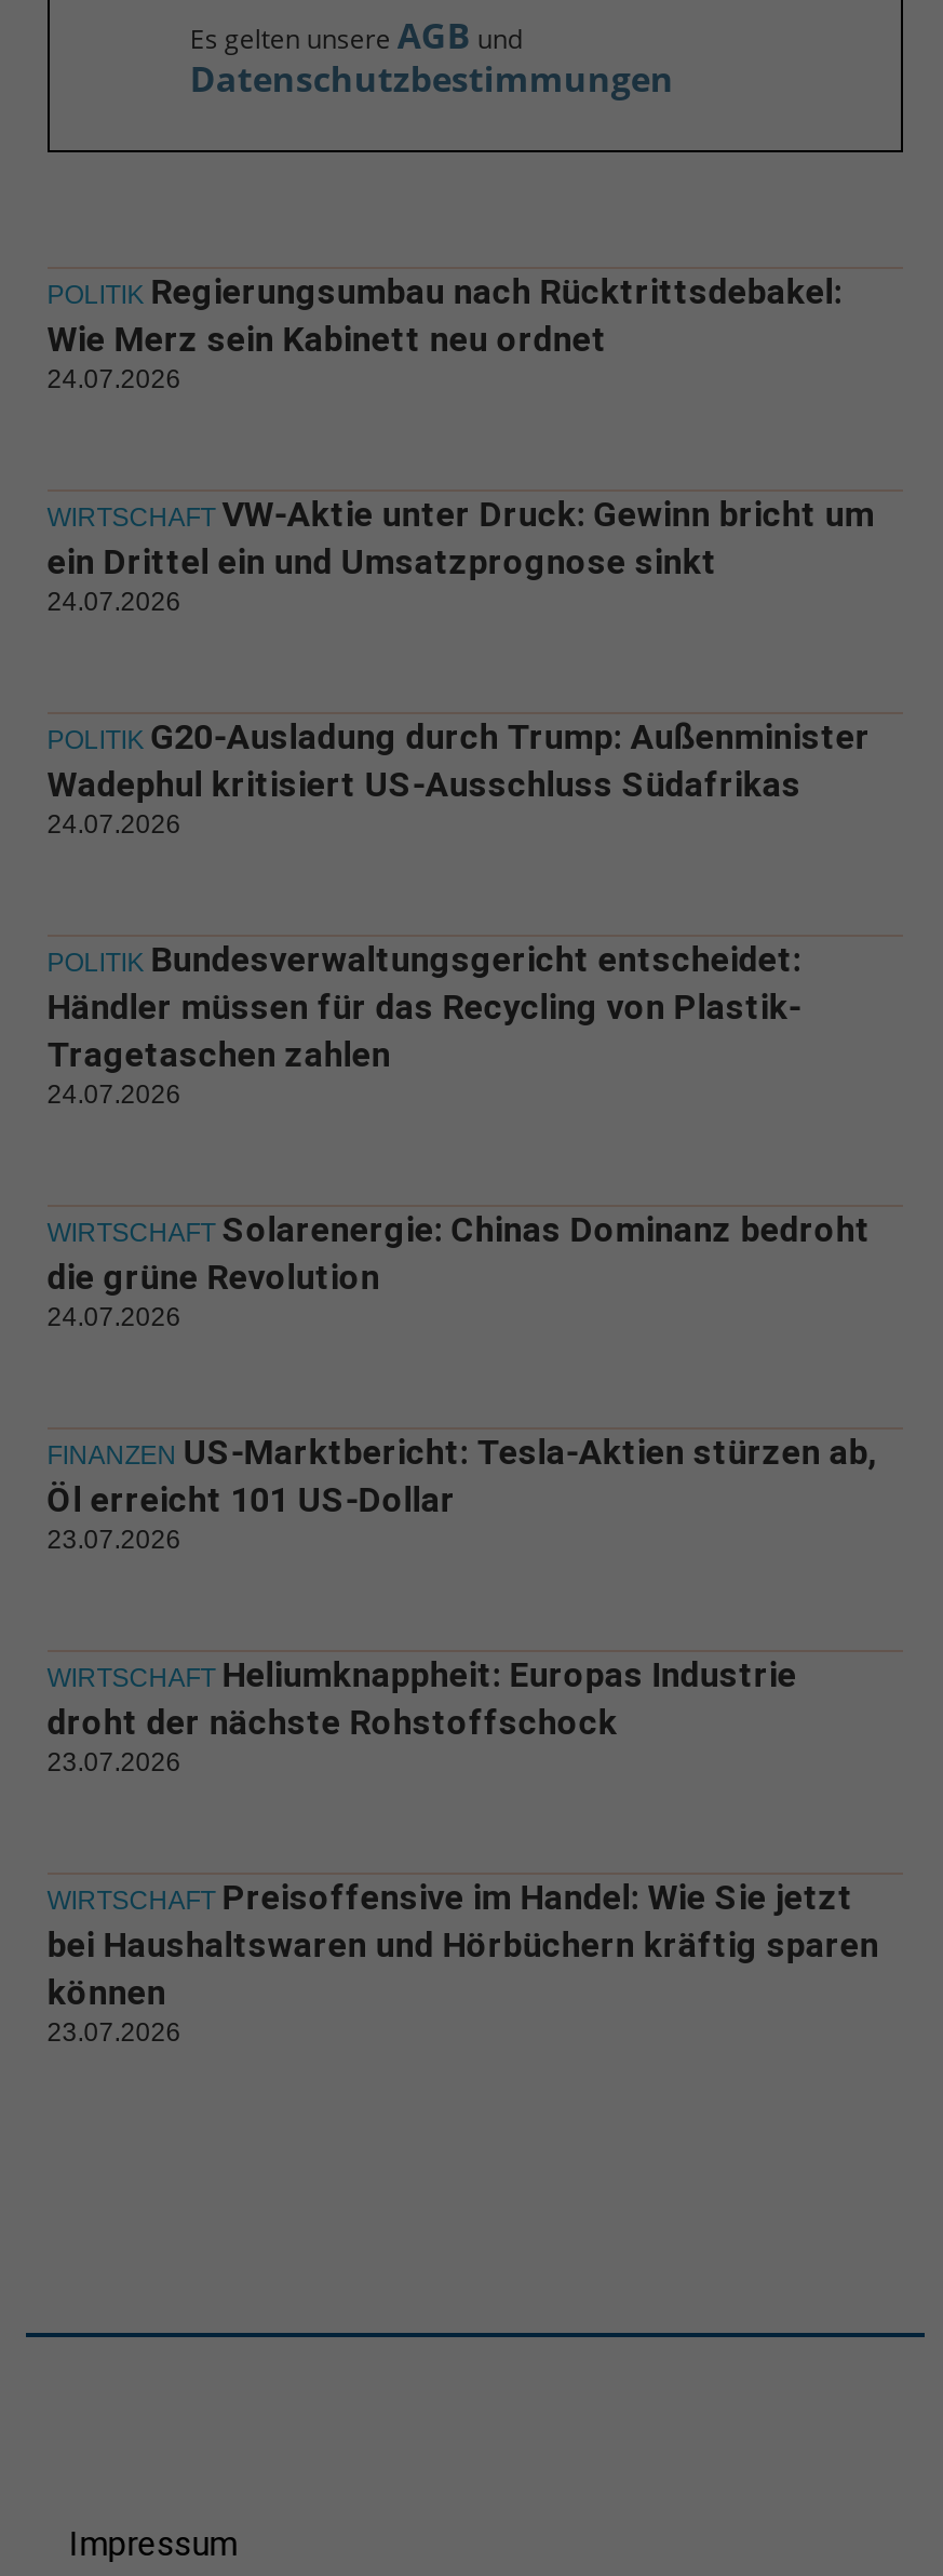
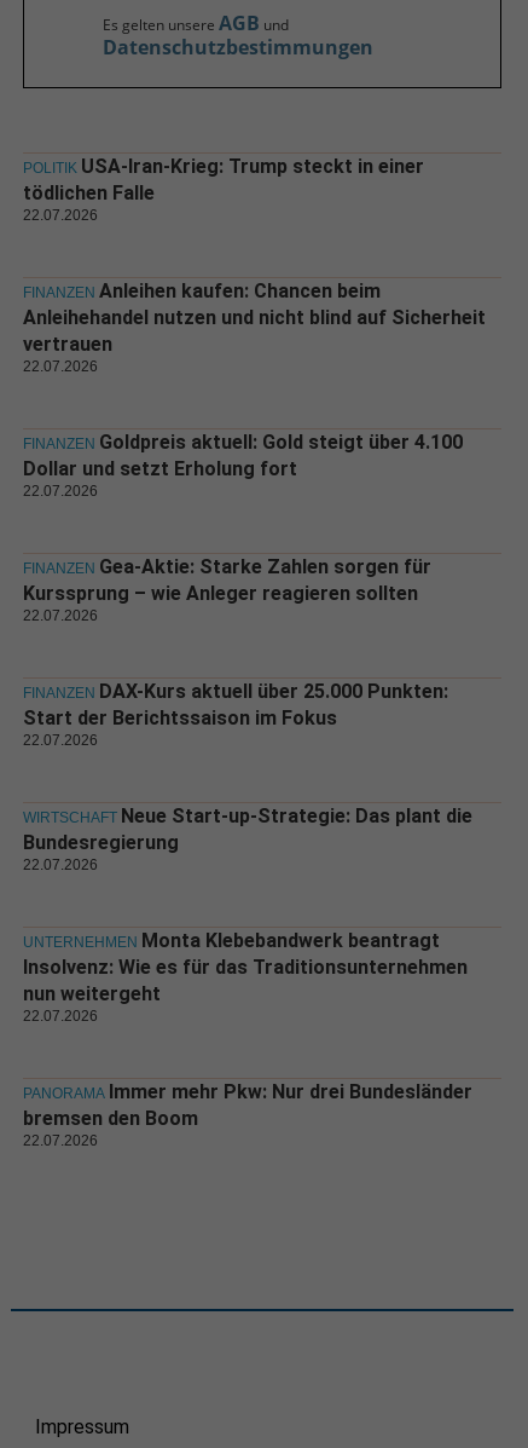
[47,272,842,395] POLITIK Regierungsumbau nach Rücktrittsdebakel: | Wie Merz sein Kabinett neu ordnet | 24.07.2026 -> [23,155,424,224] POLITIK USA-Iran-Krieg: Trump steckt in einer | tödlichen Falle | 22.07.2026
[47,494,874,617] WIRTSCHAFT VW-Aktie unter Druck: Gewinn bricht um | ein Drittel ein und Umsatzprognose sinkt | 24.07.2026 -> [23,280,485,375] FINANZEN Anleihen kaufen: Chancen beim | Anleihehandel nutzen und nicht blind auf Sicherheit | vertrauen | 22.07.2026
[47,717,870,840] POLITIK G20-Ausladung durch Trump: Außenminister | Wadephul kritisiert US-Ausschluss Südafrikas | 24.07.2026 -> [23,431,462,500] FINANZEN Goldpreis aktuell: Gold steigt über 4.100 | Dollar und setzt Erholung fort | 22.07.2026
[47,939,801,1110] POLITIK Bundesverwaltungsgericht entscheidet: | Händler müssen für das Recycling von Plastik- | Tragetaschen zahlen | 24.07.2026 -> [23,555,431,624] FINANZEN Gea-Aktie: Starke Zahlen sorgen für | Kurssprung – wie Anleger reagieren sollten | 22.07.2026
[47,1210,870,1333] WIRTSCHAFT Solarenergie: Chinas Dominanz bedroht | die grüne Revolution | 24.07.2026 -> [23,680,448,749] FINANZEN DAX-Kurs aktuell über 25.000 Punkten: | Start der Berichtssaison im Fokus | 22.07.2026
[47,1432,876,1555] FINANZEN US-Marktbericht: Tesla-Aktien stürzen ab, | Öl erreicht 101 US-Dollar | 23.07.2026 -> [23,805,472,874] WIRTSCHAFT Neue Start-up-Strategie: Das plant die | Bundesregierung | 22.07.2026
[47,1655,797,1778] WIRTSCHAFT Heliumknappheit: Europas Industrie | droht der nächste Rohstoffschock | 23.07.2026 -> [23,929,467,1025] UNTERNEHMEN Monta Klebebandwerk beantragt | Insolvenz: Wie es für das Traditionsunternehmen | nun weitergeht | 22.07.2026
[47,1877,879,2048] WIRTSCHAFT Preisoffensive im Handel: Wie Sie jetzt | bei Haushaltswaren und Hörbüchern kräftig sparen | können | 23.07.2026 -> [23,1080,472,1149] PANORAMA Immer mehr Pkw: Nur drei Bundesländer | bremsen den Boom | 22.07.2026

